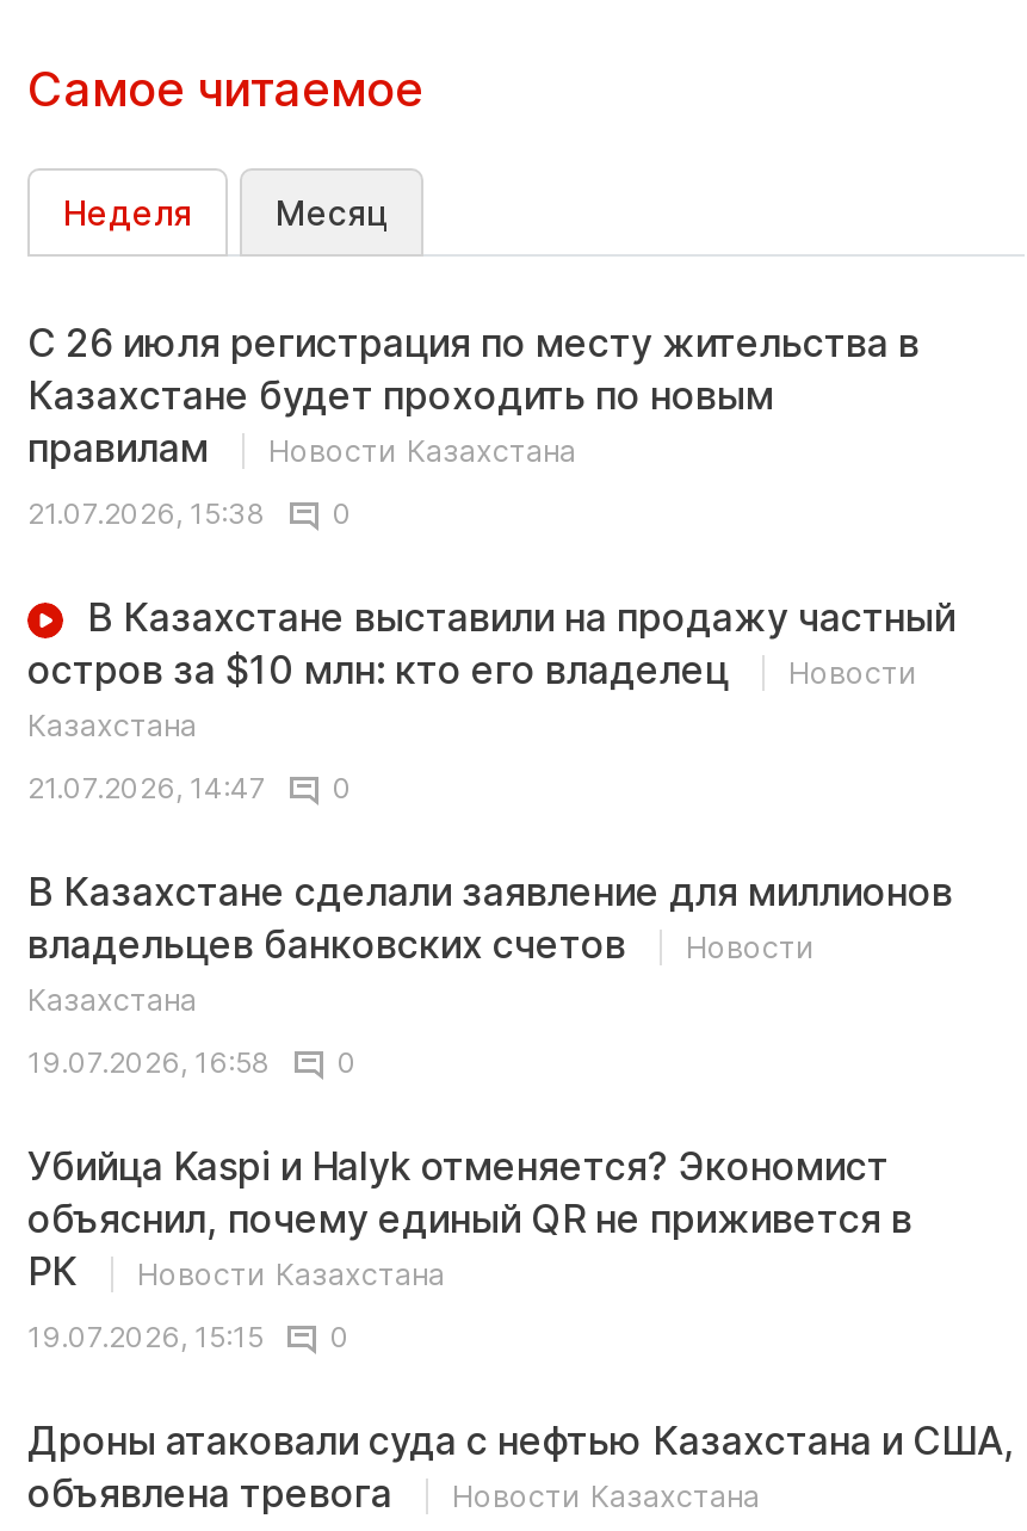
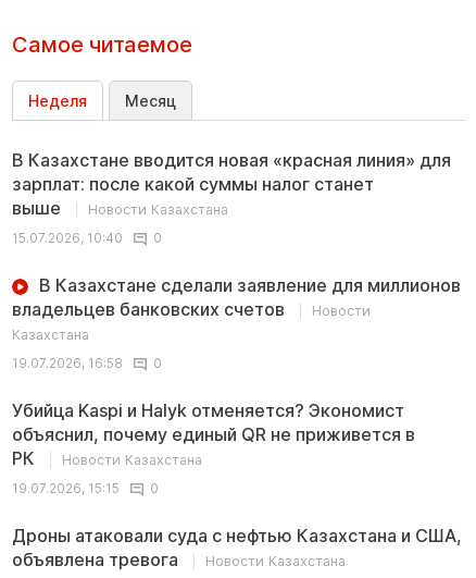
[27,319,920,471] С 26 июля регистрация по месту жительства в | Казахстане будет проходить по новым | правилам -> [12,149,451,219] В Казахстане вводится новая «красная линия» для | зарплат: после какой суммы налог станет | выше
[27,495,955,805] 21.07.2026, 15:38 | 0 | В Казахстане выставили на продажу частный | остров за $10 млн: кто его владелец | Новости | Казахстана | 21.07.2026, 14:47 -> [12,230,123,246] 15.07.2026, 10:40

